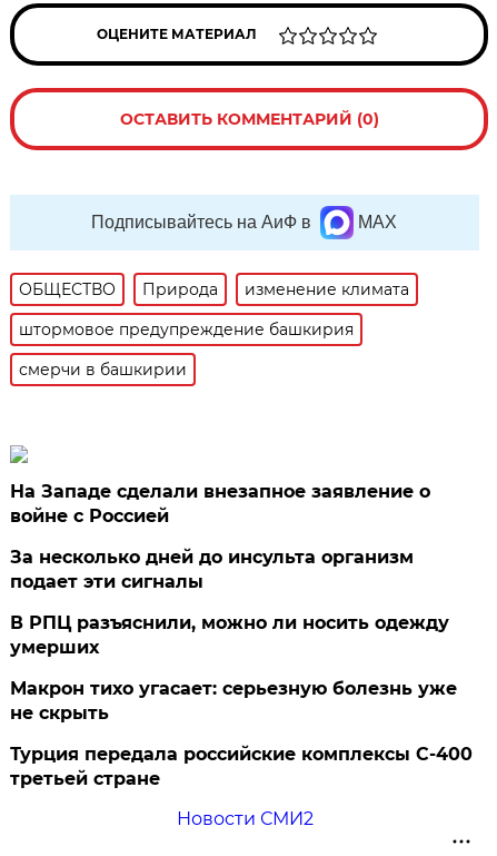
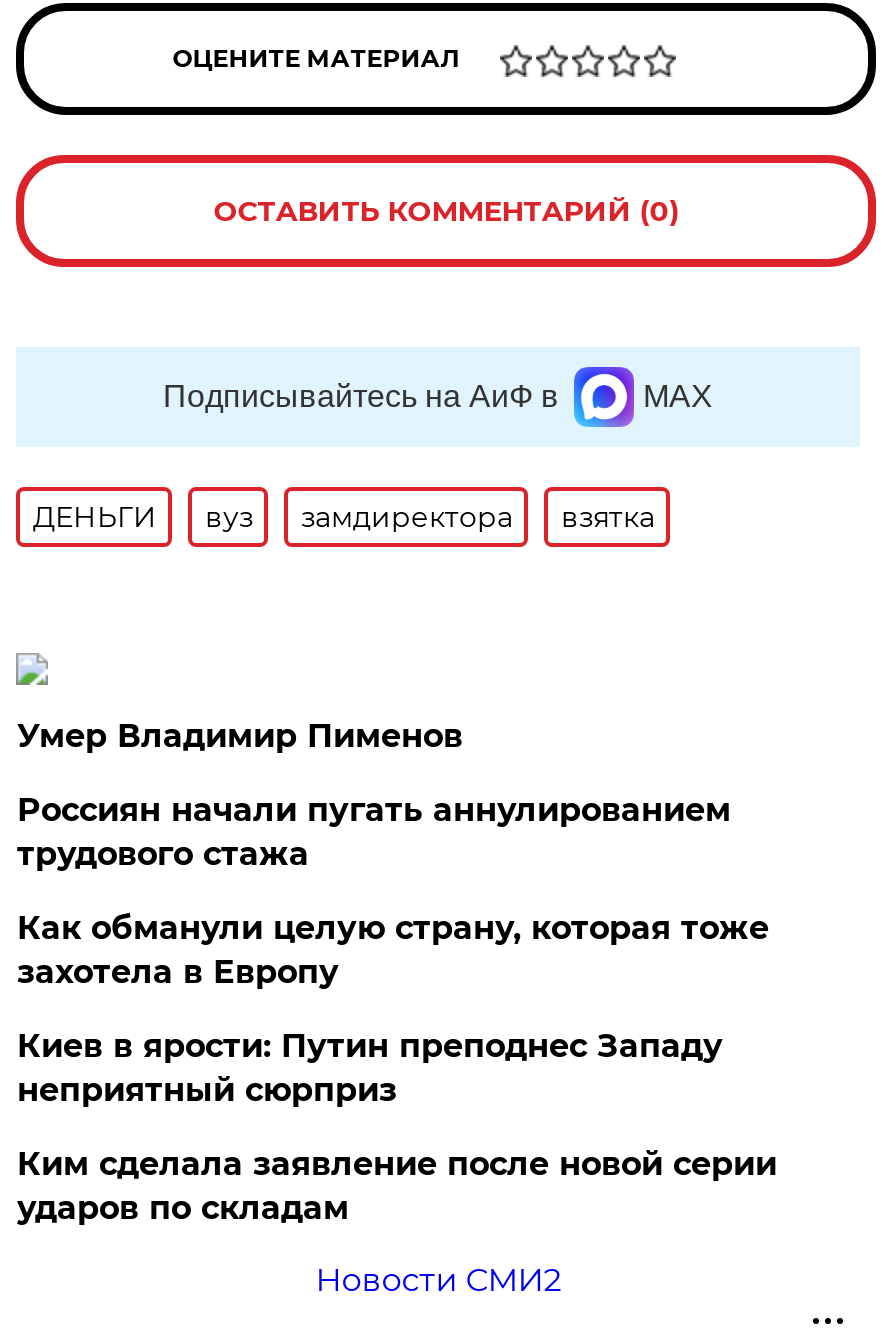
[19,279,410,379] ОБЩЕСТВО | Природа | изменение климата | штормовое предупреждение башкирия | смерчи в башкирии -> [33,499,655,535] ДЕНЬГИ | вуз | замдиректора | взятка
[10,481,473,789] На Западе сделали внезапное заявление о | войне с Россией | За несколько дней до инсульта организм | подает эти сигналы | В РПЦ разъяснили, можно ли носить одежду | умерших | Макрон тихо угасает: серьезную болезнь уже | не скрыть | Турция передала российские комплексы С-400 | третьей стране -> [17,717,777,1227] Умер Владимир Пименов | Россиян начали пугать аннулированием | трудового стажа | Как обманули целую страну, которая тоже | захотела в Европу | Киев в ярости: Путин преподнес Западу | неприятный сюрприз | Ким сделала заявление после новой серии | ударов по складам

